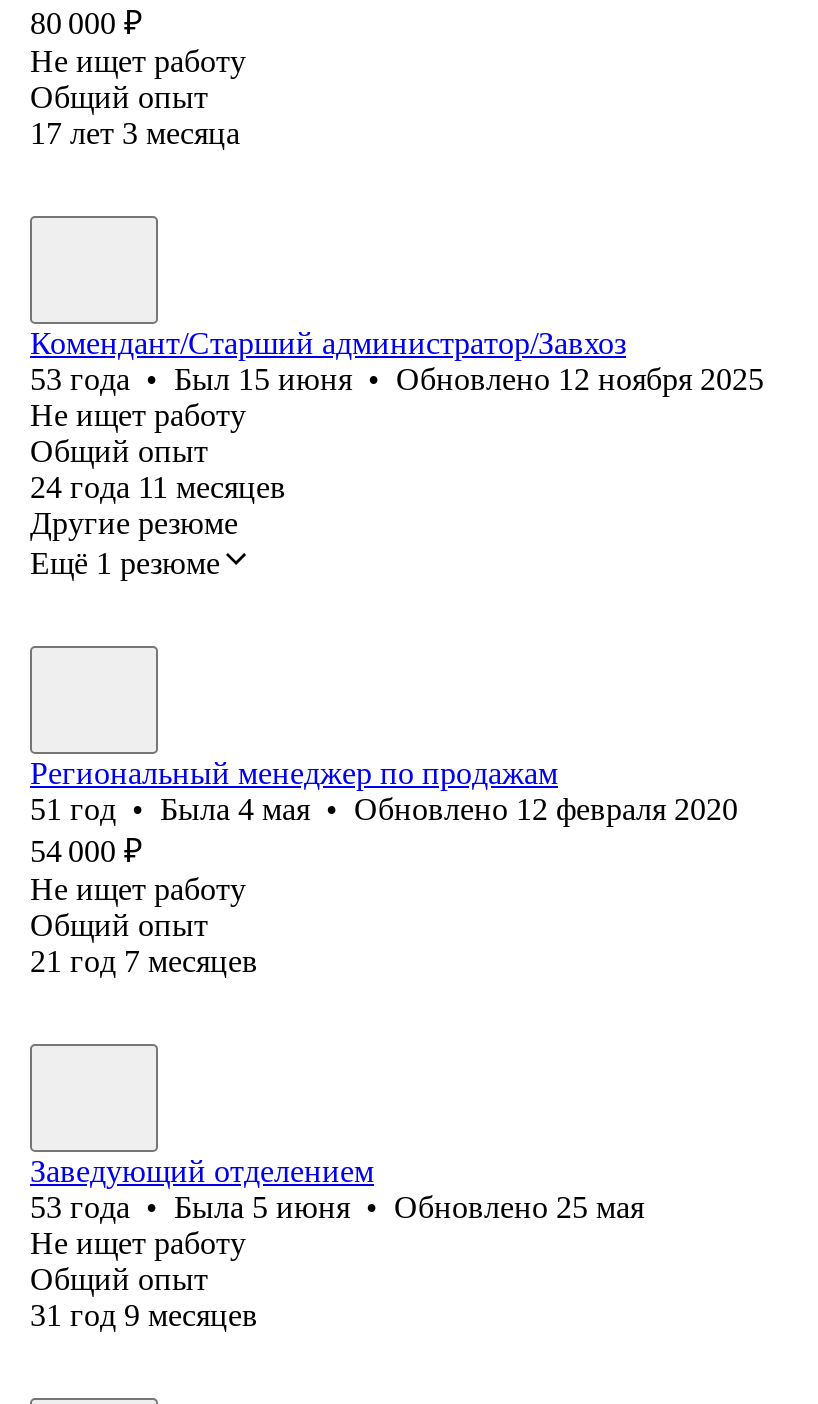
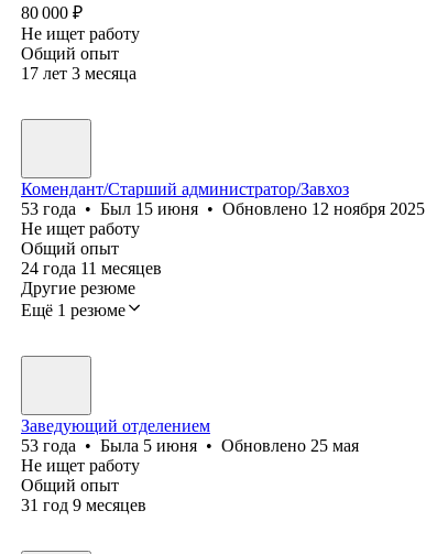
[30,756,738,978] Региональный менеджер по продажам | 51 год • Была 4 мая • Обновлено 12 февраля 2020 | 54 000 ₽ | Не ищет работу | Общий опыт | 21 год 7 месяцев -> none

